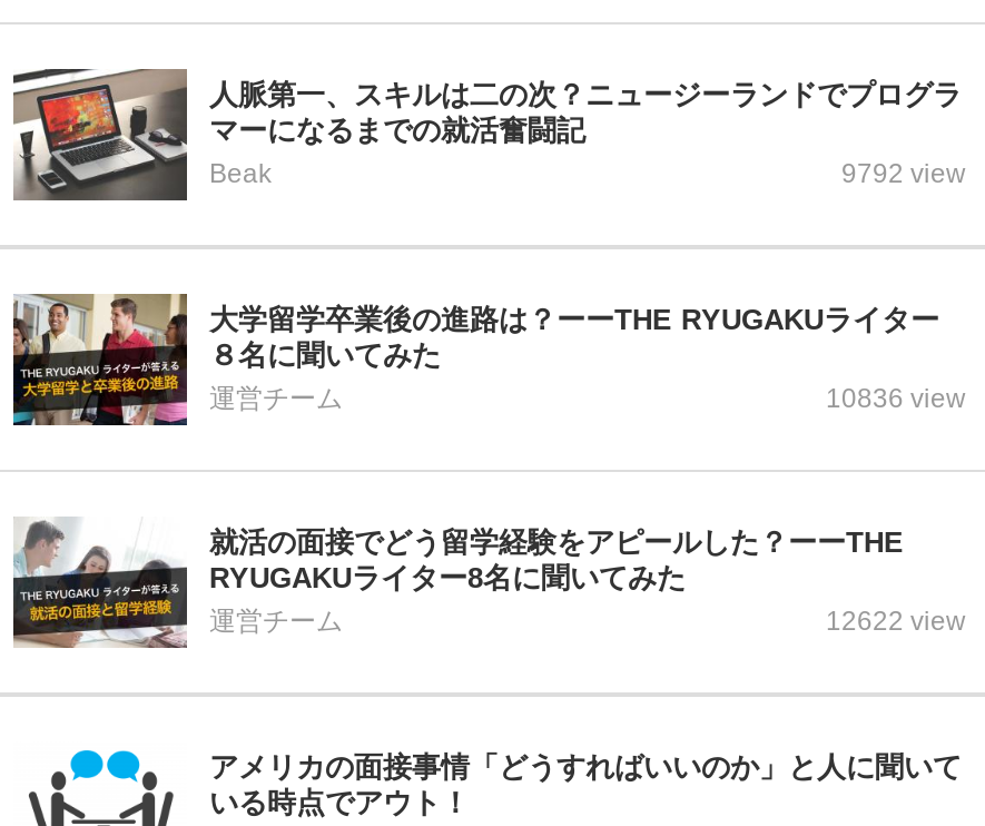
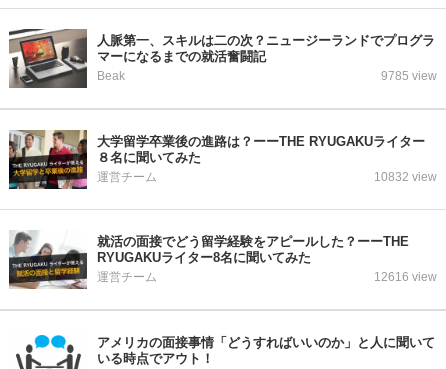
[841,158,966,189] 9792 view -> [381,69,437,83] 9785 view
[826,383,966,414] 10836 view -> [374,170,437,184] 10832 view
[826,606,966,637] 12622 view -> [374,270,437,284] 12616 view

